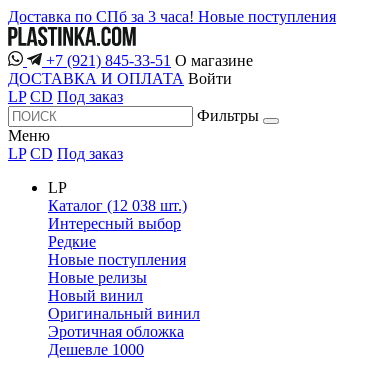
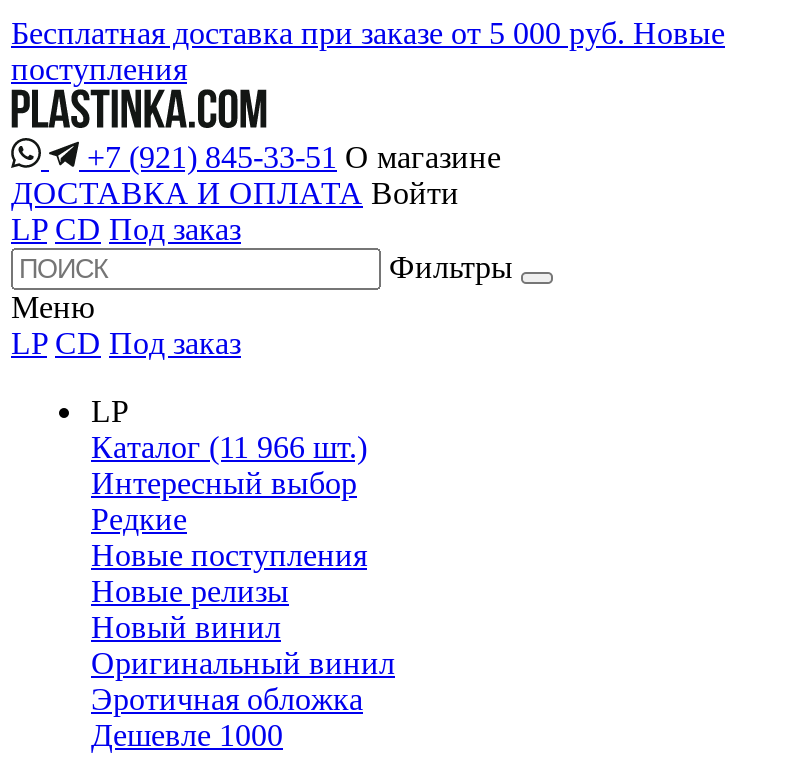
[8,8,336,25] Доставка по СПб за 3 часа! Новые поступления -> [11,16,725,86] Бесплатная доставка при заказе от 5 000 руб. Новые | поступления
[48,197,187,214] Каталог (12 038 шт.) -> [91,431,367,465] Каталог (11 966 шт.)

